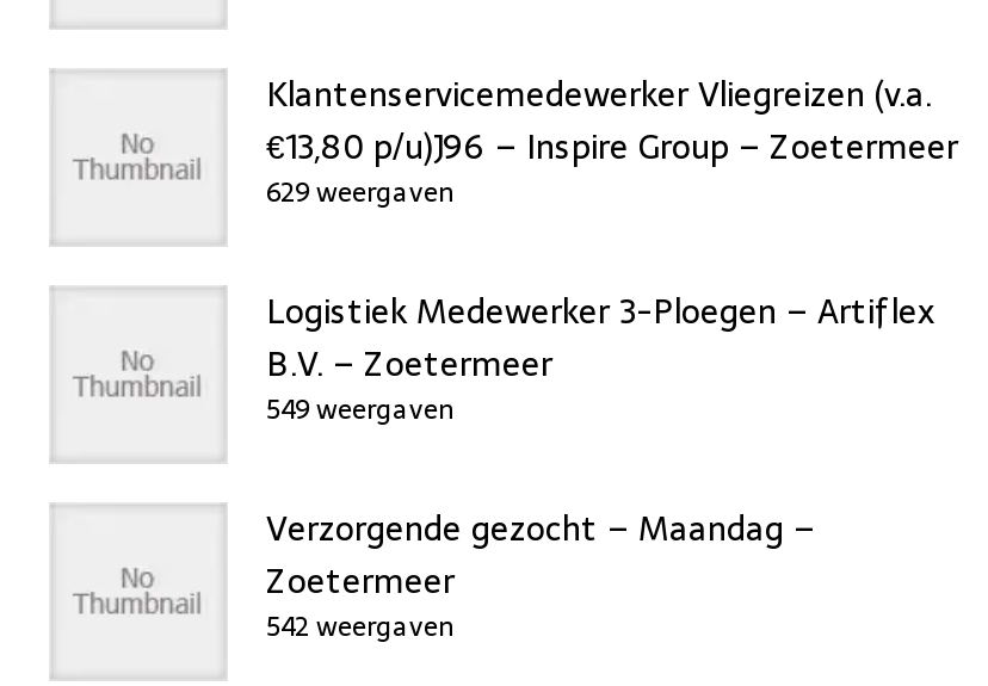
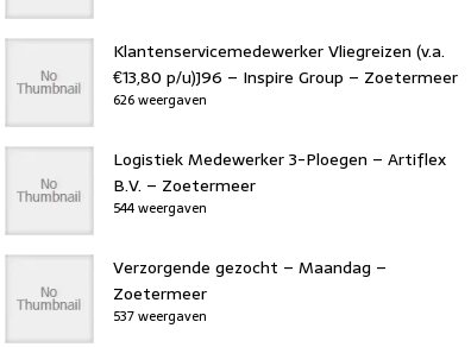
[266,171,455,214] 629 weergaven -> [113,89,207,111] 626 weergaven
[266,388,455,431] 549 weergaven -> [113,197,207,219] 544 weergaven
[266,605,455,648] 542 weergaven -> [113,305,207,327] 537 weergaven

